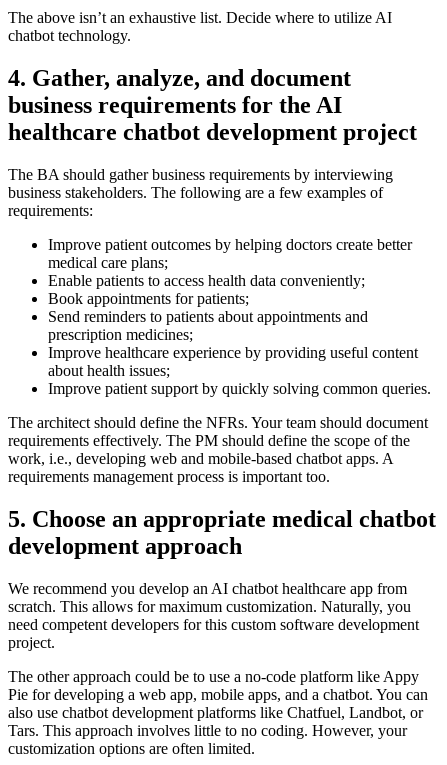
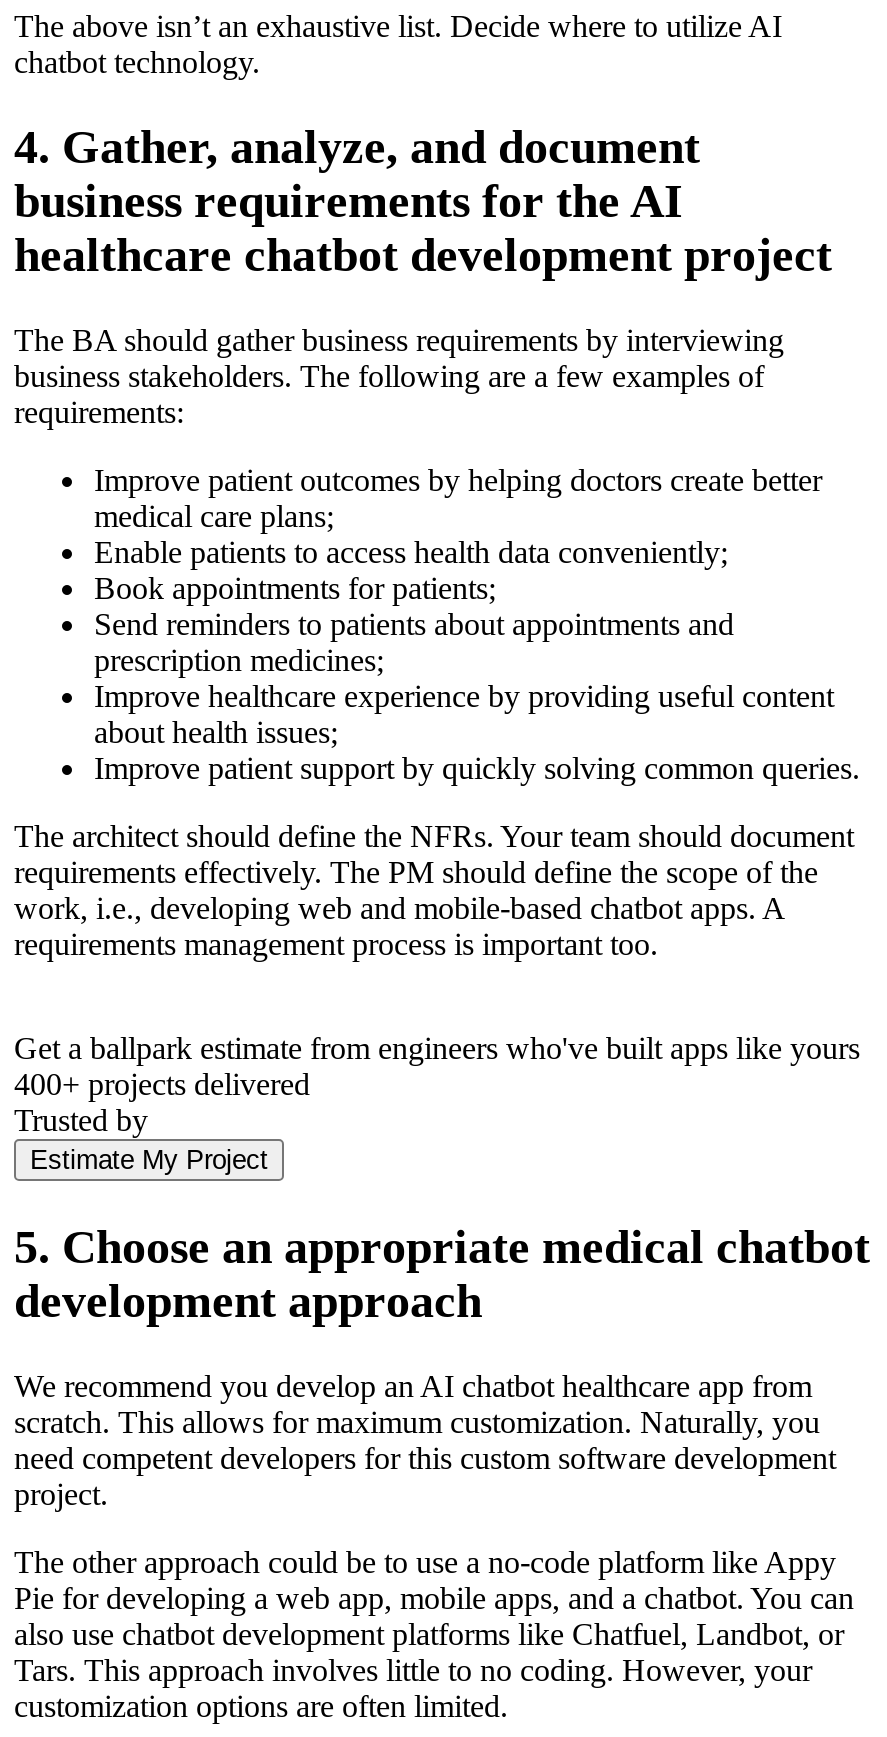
none -> [14,1030,860,1174] Get a ballpark estimate from engineers who've built apps like yours | 400+ projects delivered | Trusted by | Estimate My Project

